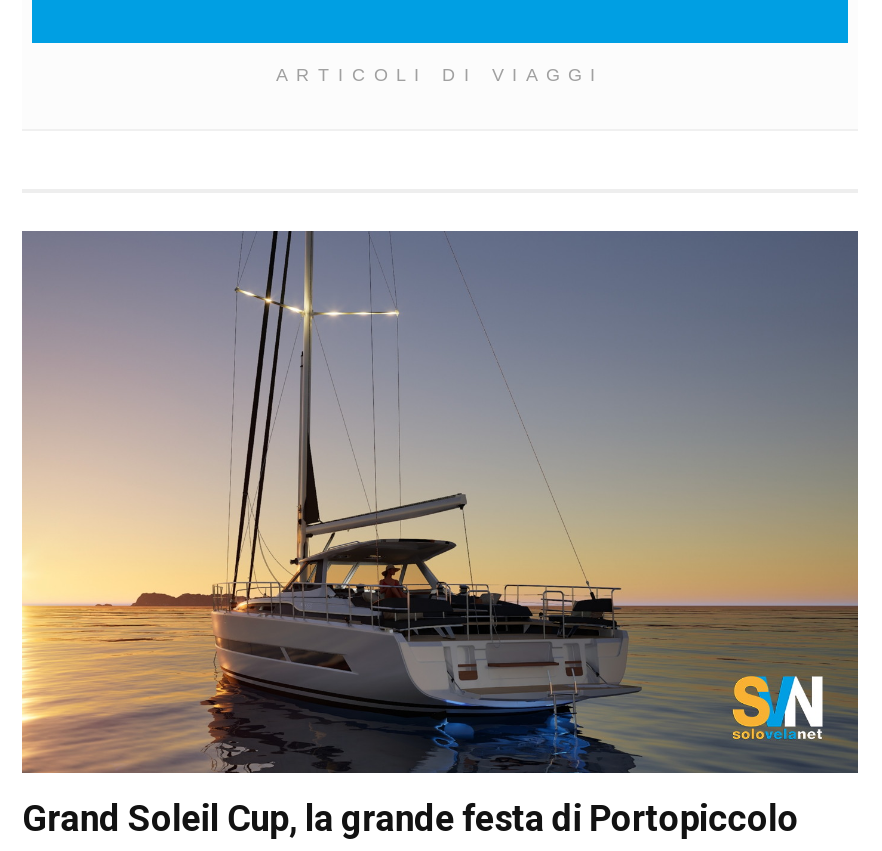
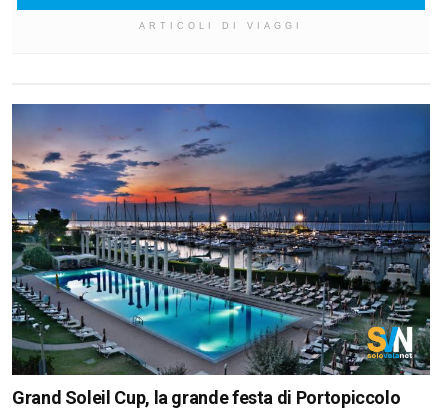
[20,229,860,775] [image] -> [11,104,431,376] [image]

